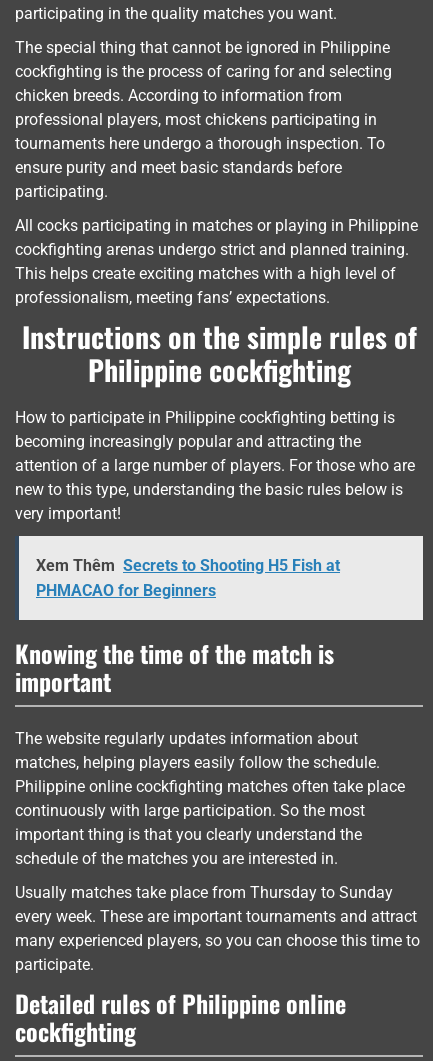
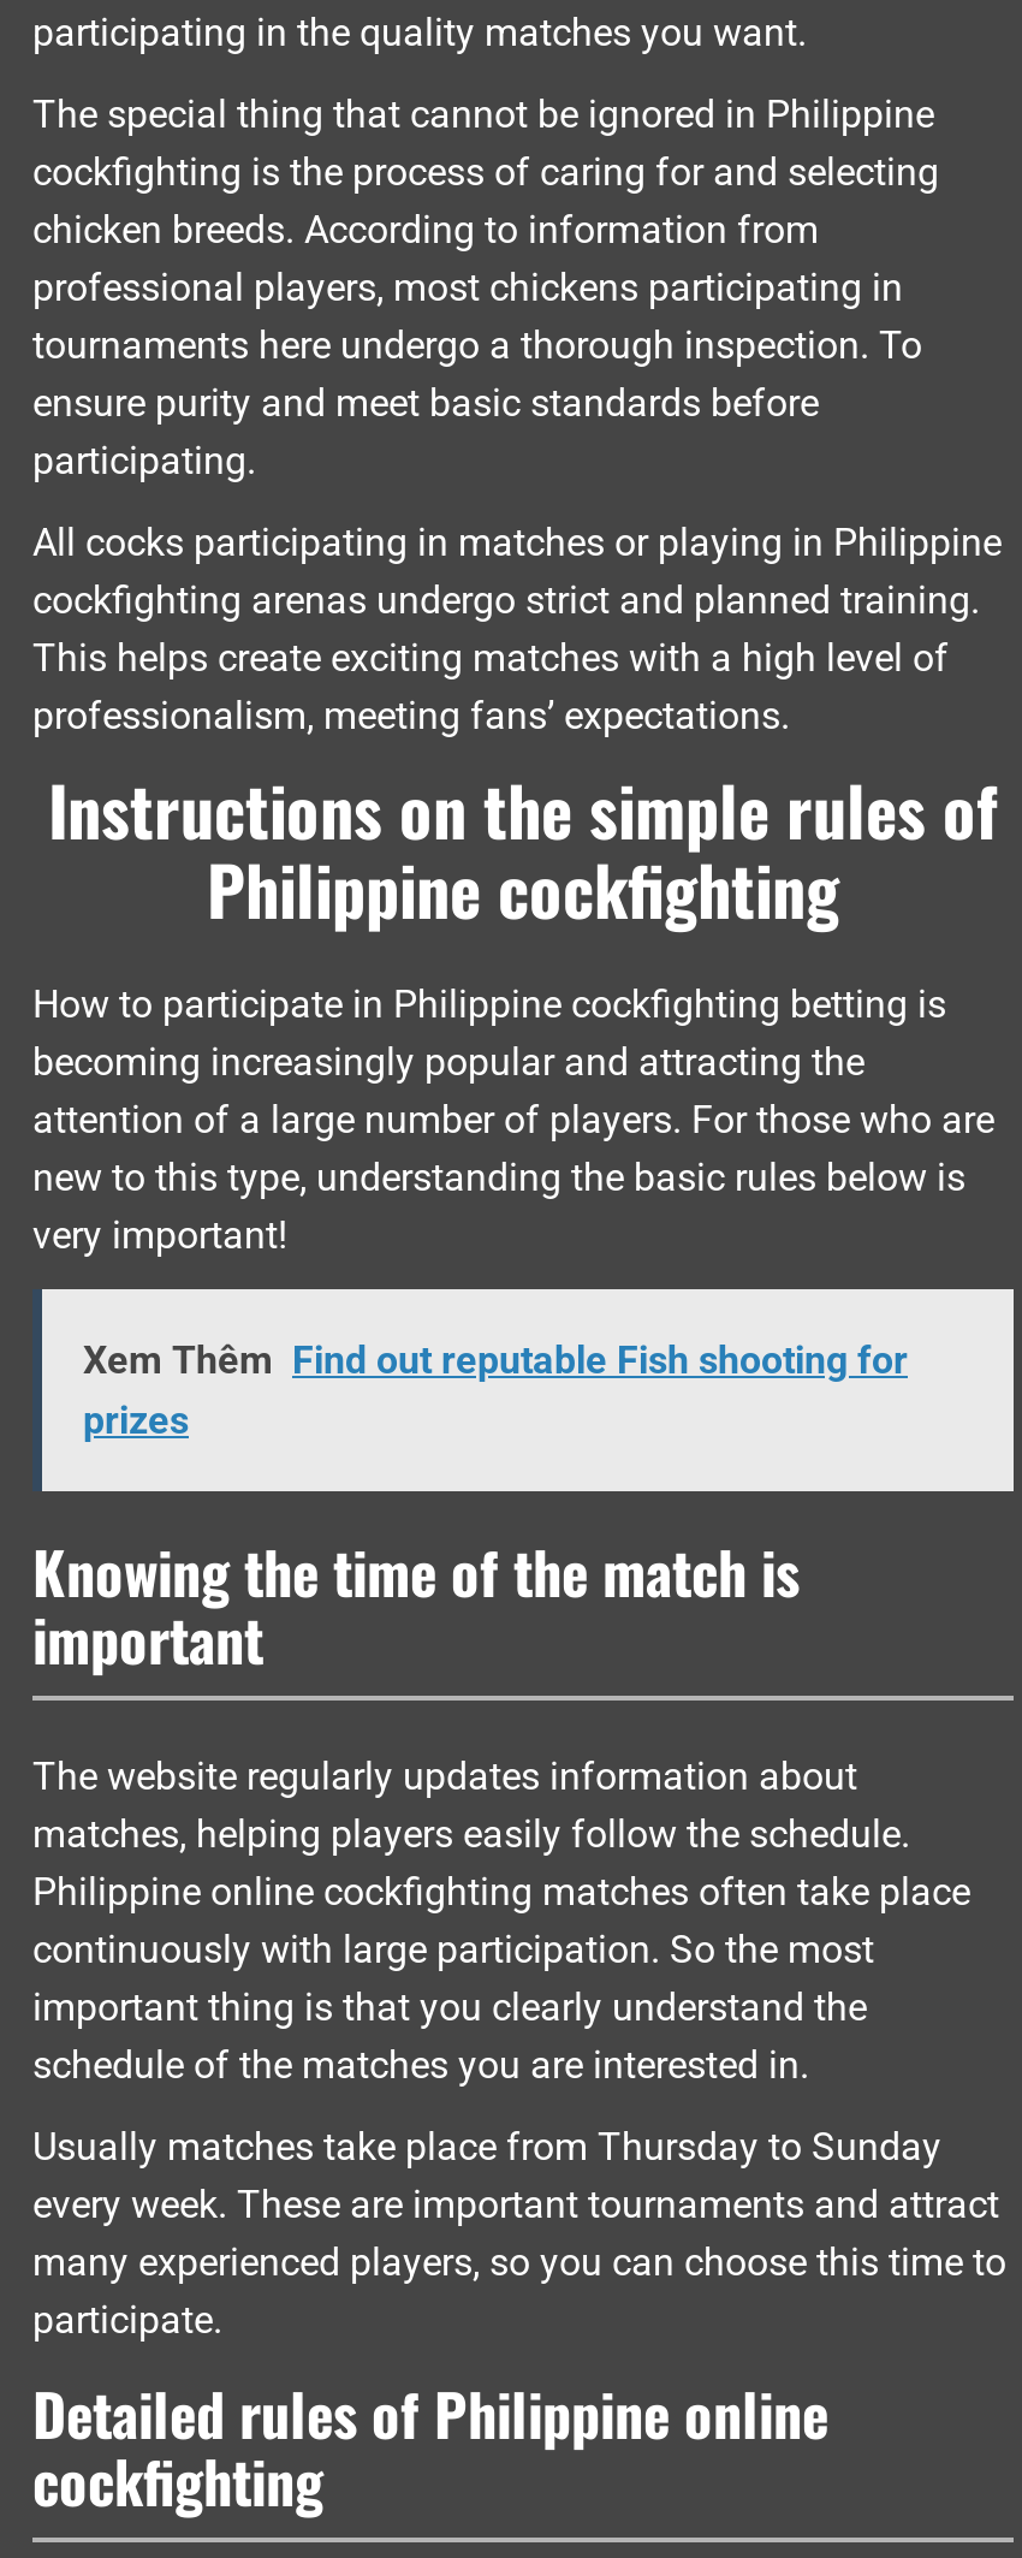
[36,556,340,600] Xem Thêm Secrets to Shooting H5 Fish at | PHMACAO for Beginners -> [83,1338,908,1444] Xem Thêm Find out reputable Fish shooting for | prizes

